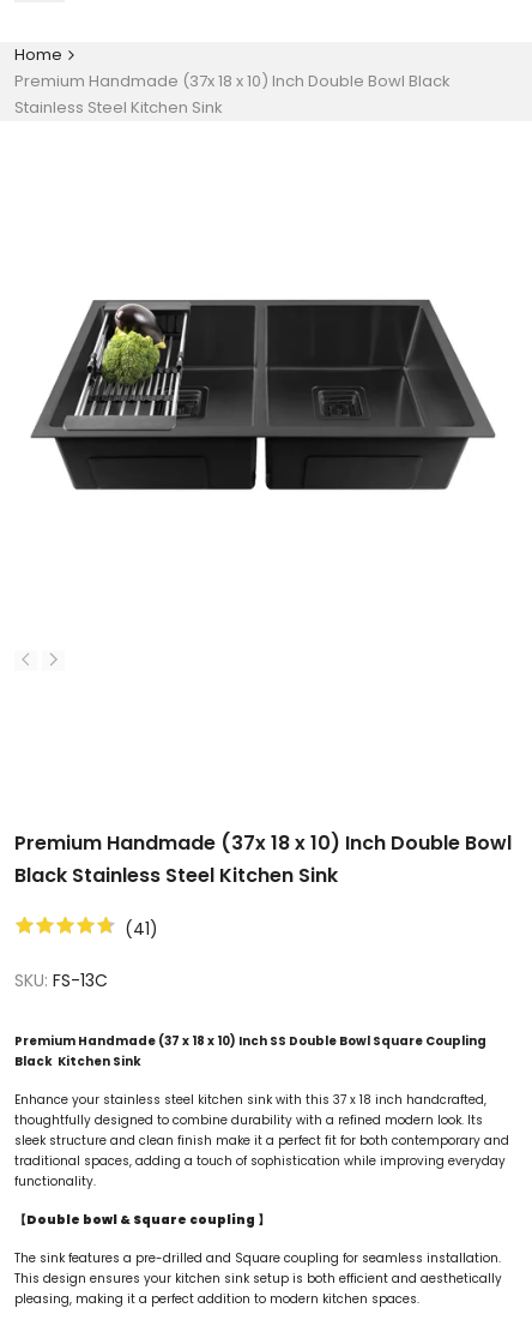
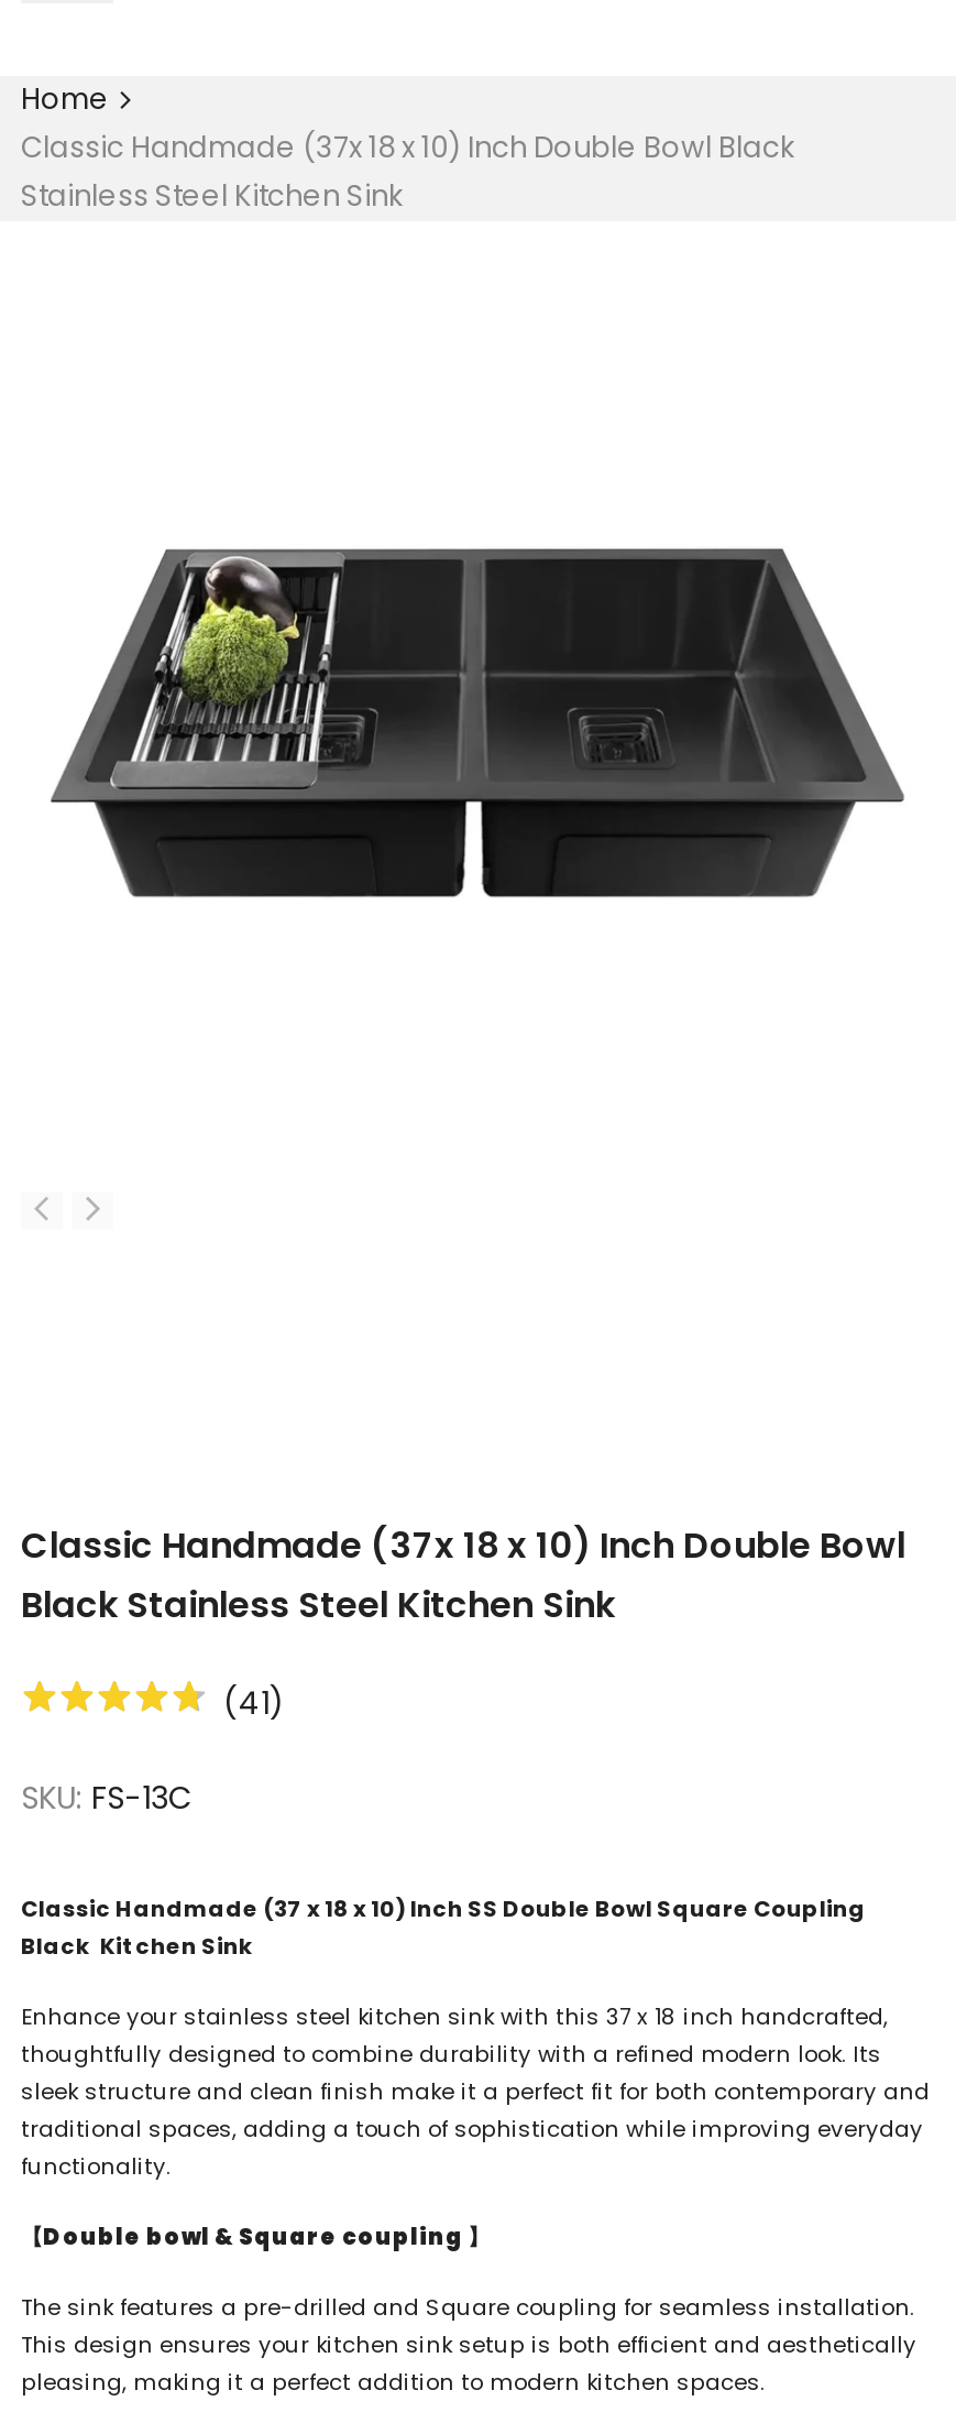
[14,70,451,92] Premium Handmade (37x 18 x 10) Inch Double Bowl Black -> [21,127,795,168] Classic Handmade (37x 18 x 10) Inch Double Bowl Black
[14,829,512,857] Premium Handmade (37x 18 x 10) Inch Double Bowl -> [21,1520,905,1571] Classic Handmade (37x 18 x 10) Inch Double Bowl
[14,1032,486,1050] Premium Handmade (37 x 18 x 10) Inch SS Double Bowl Square Coupling -> [21,1892,866,1925] Classic Handmade (37 x 18 x 10) Inch SS Double Bowl Square Coupling

